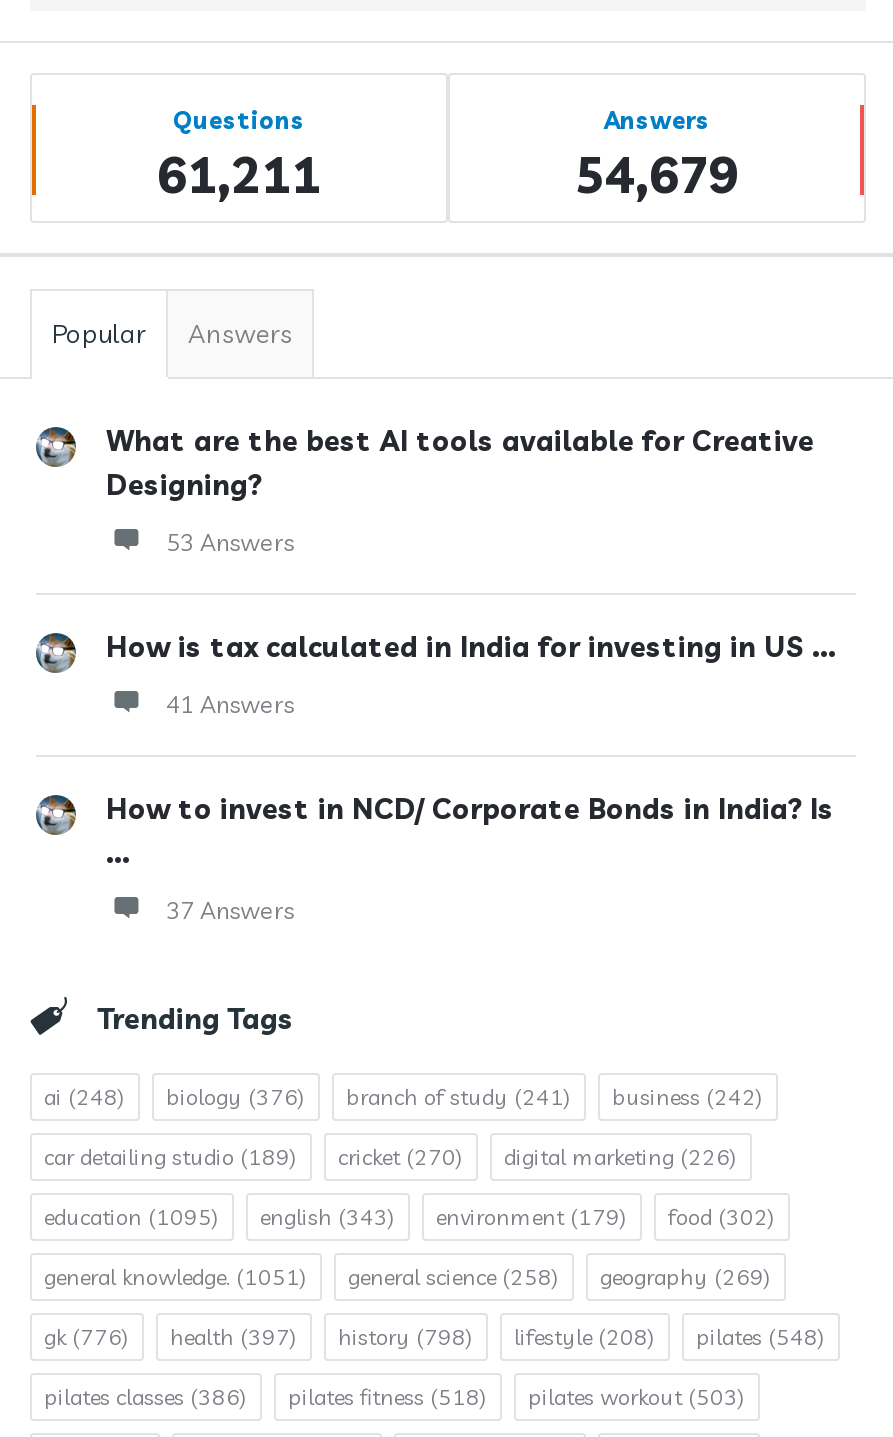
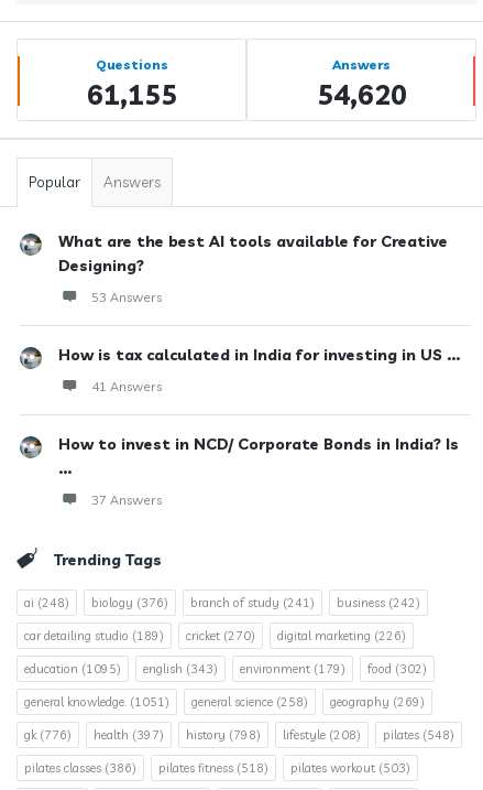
[157,143,321,205] 61,211 -> [86,77,177,111] 61,155
[575,143,739,205] 54,679 -> [316,77,407,111] 54,620

